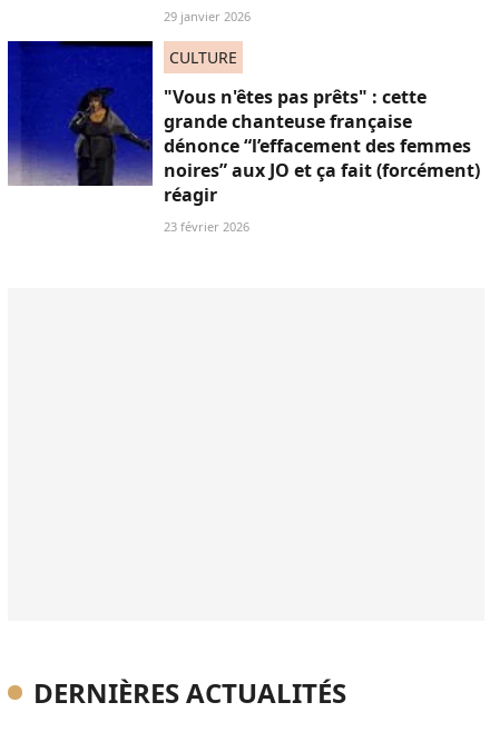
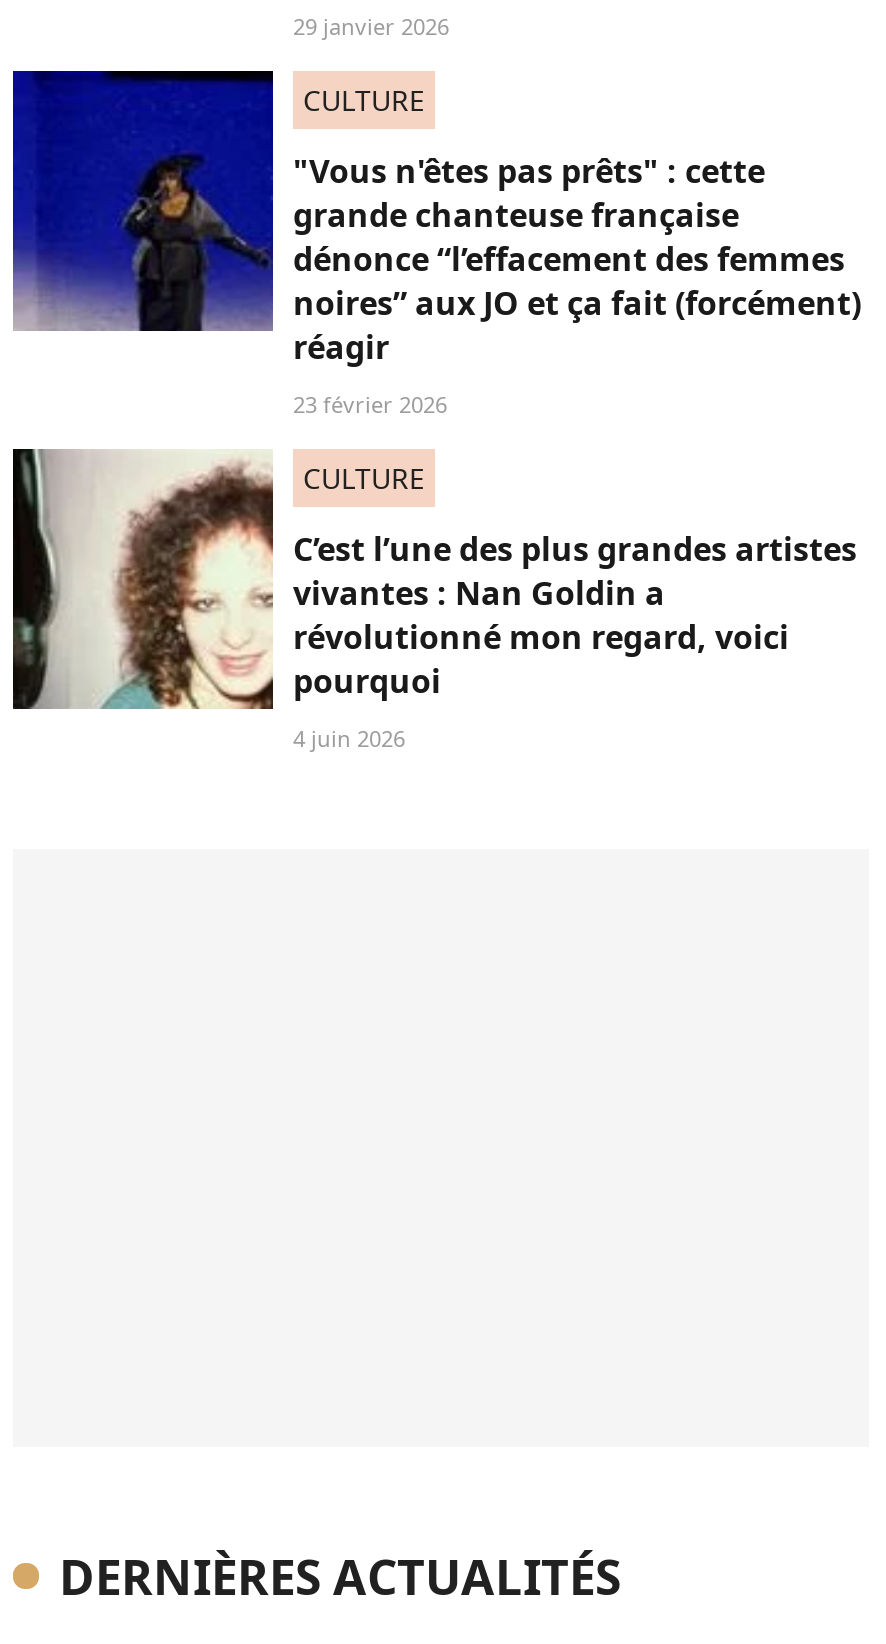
none -> [11,447,857,753] [image] | CULTURE | C’est l’une des plus grandes artistes | vivantes : Nan Goldin a | révolutionné mon regard, voici | pourquoi | 4 juin 2026

